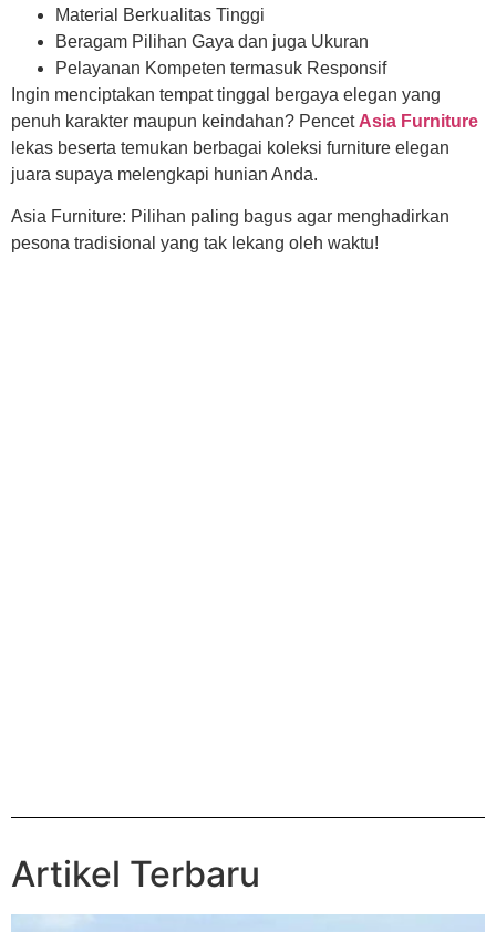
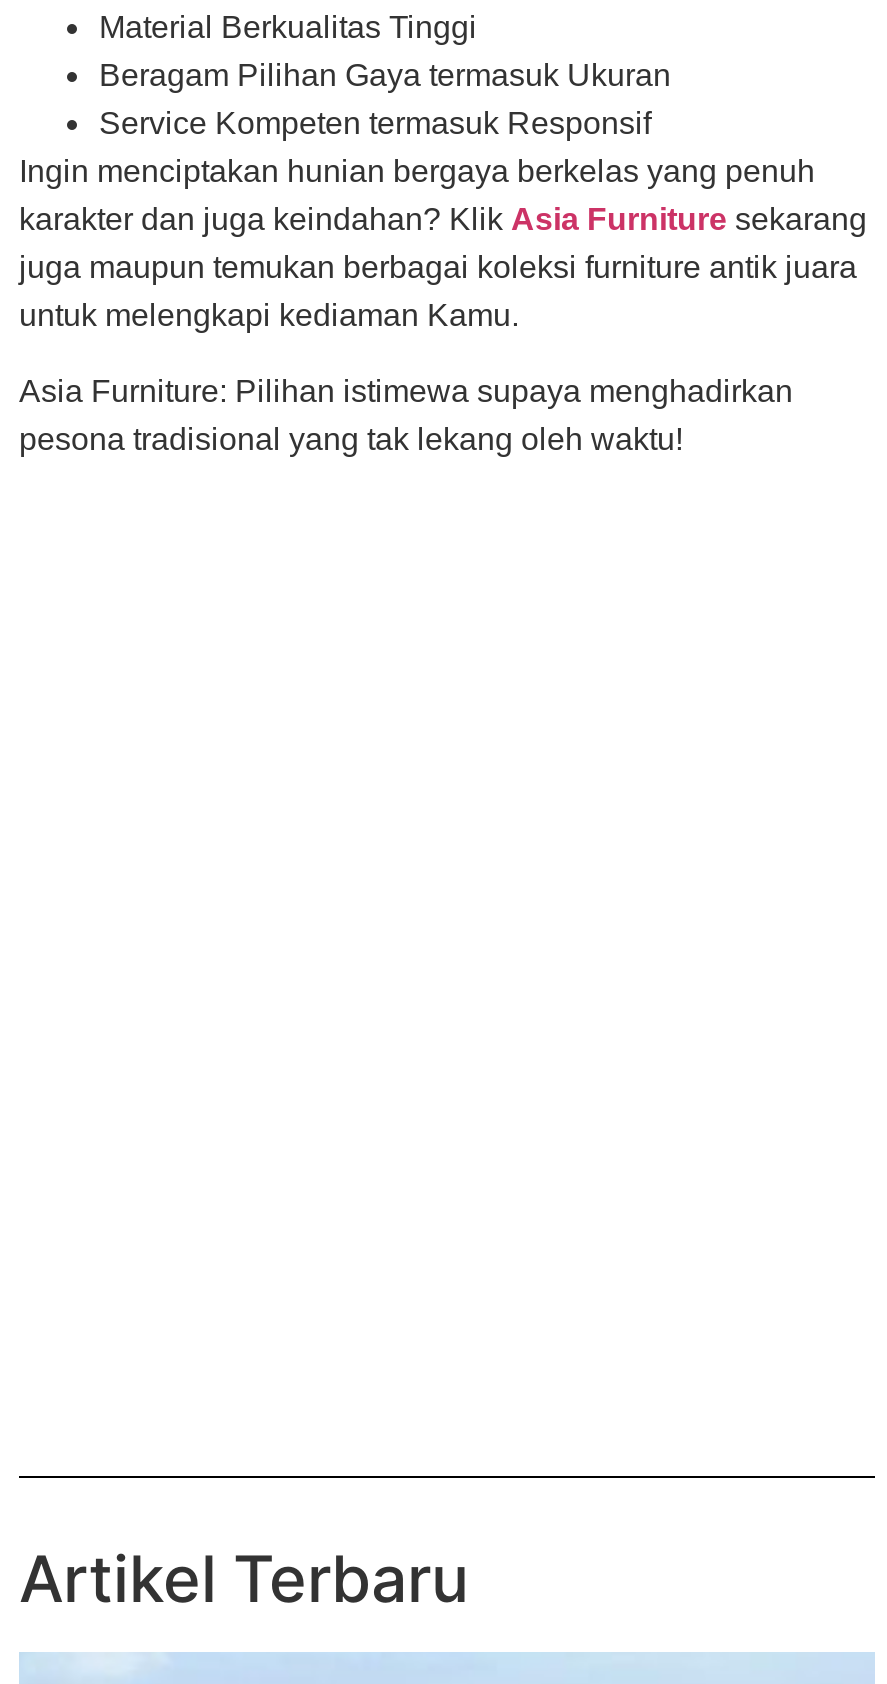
[11,32,478,184] Beragam Pilihan Gaya dan juga Ukuran | Pelayanan Kompeten termasuk Responsif | Ingin menciptakan tempat tinggal bergaya elegan yang | penuh karakter maupun keindahan? Pencet Asia Furniture | lekas beserta temukan berbagai koleksi furniture elegan | juara supaya melengkapi hunian Anda. -> [19,58,867,332] Beragam Pilihan Gaya termasuk Ukuran | Service Kompeten termasuk Responsif | Ingin menciptakan hunian bergaya berkelas yang penuh | karakter dan juga keindahan? Klik Asia Furniture sekarang | juga maupun temukan berbagai koleksi furniture antik juara | untuk melengkapi kediaman Kamu.
[11,207,449,226] Asia Furniture: Pilihan paling bagus agar menghadirkan -> [19,375,793,409] Asia Furniture: Pilihan istimewa supaya menghadirkan

